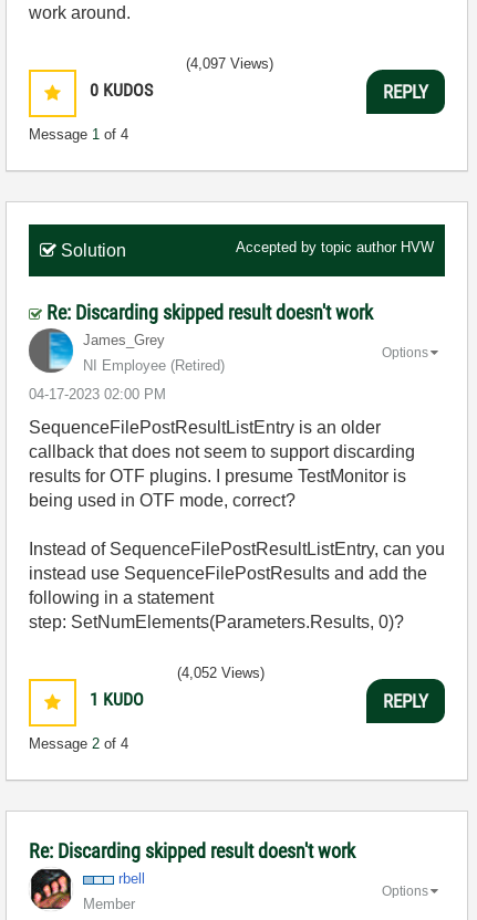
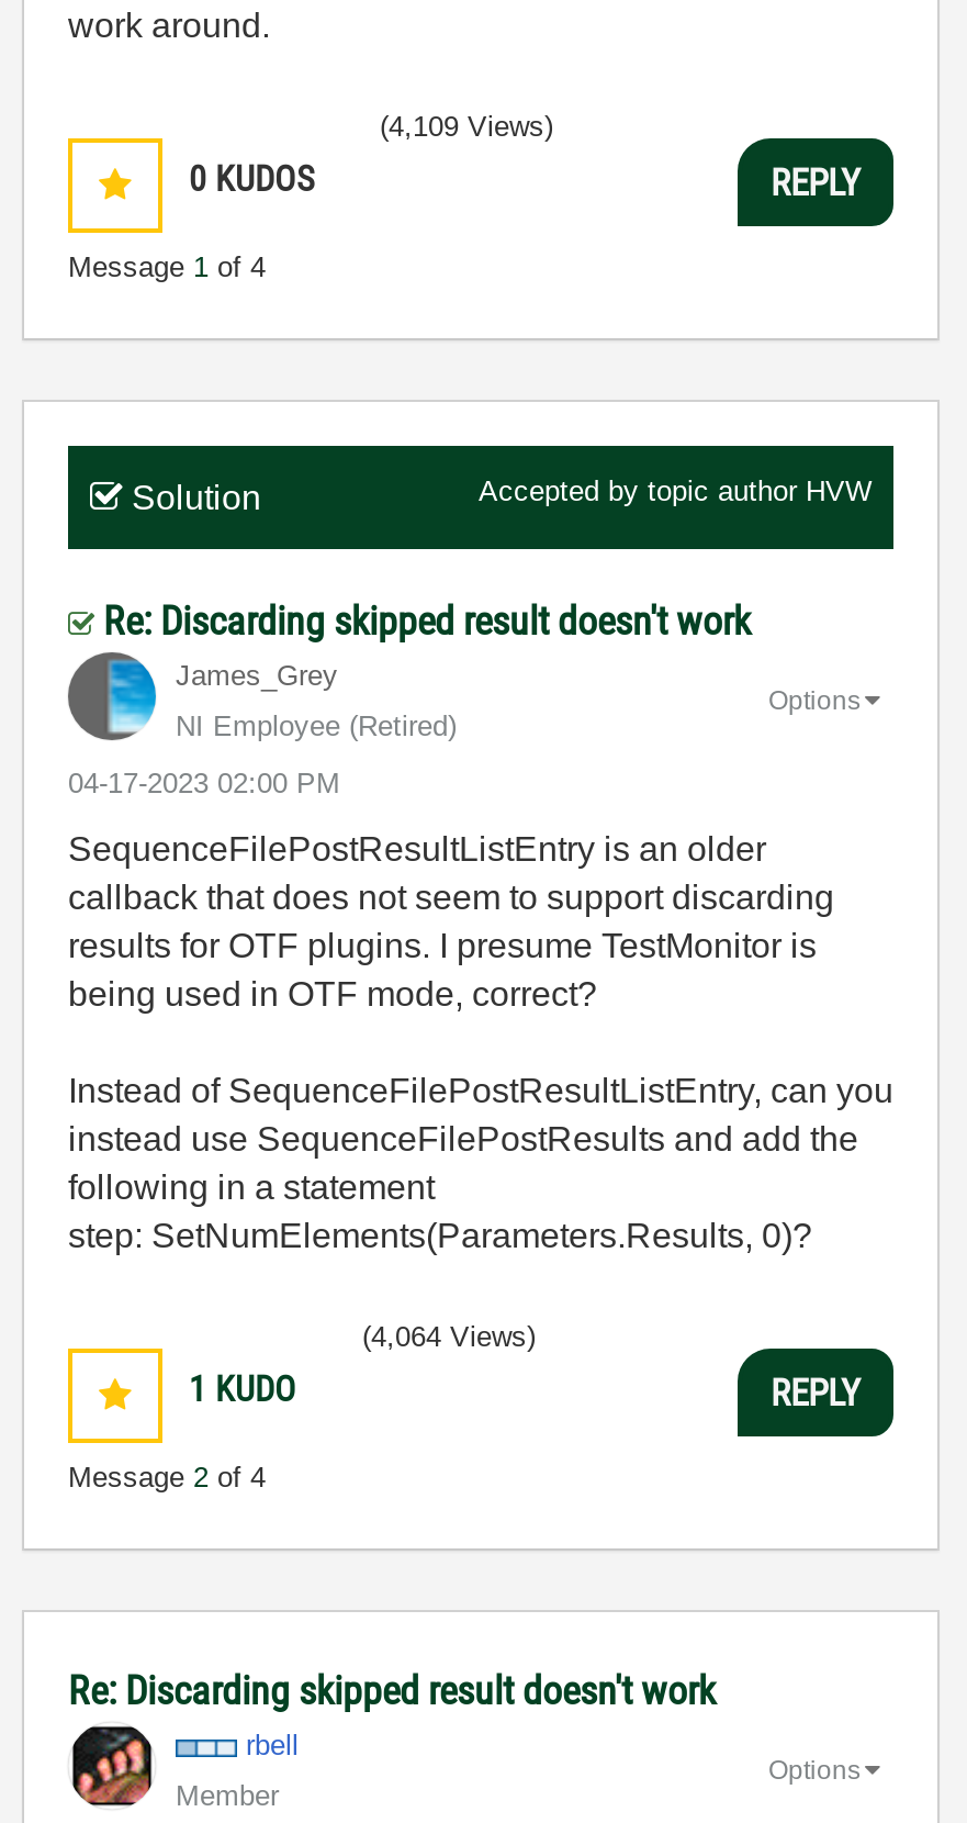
[186,55,273,72] (4,097 Views) -> [380,110,553,143] (4,109 Views)
[177,665,265,681] (4,052 Views) -> [362,1320,536,1353] (4,064 Views)

